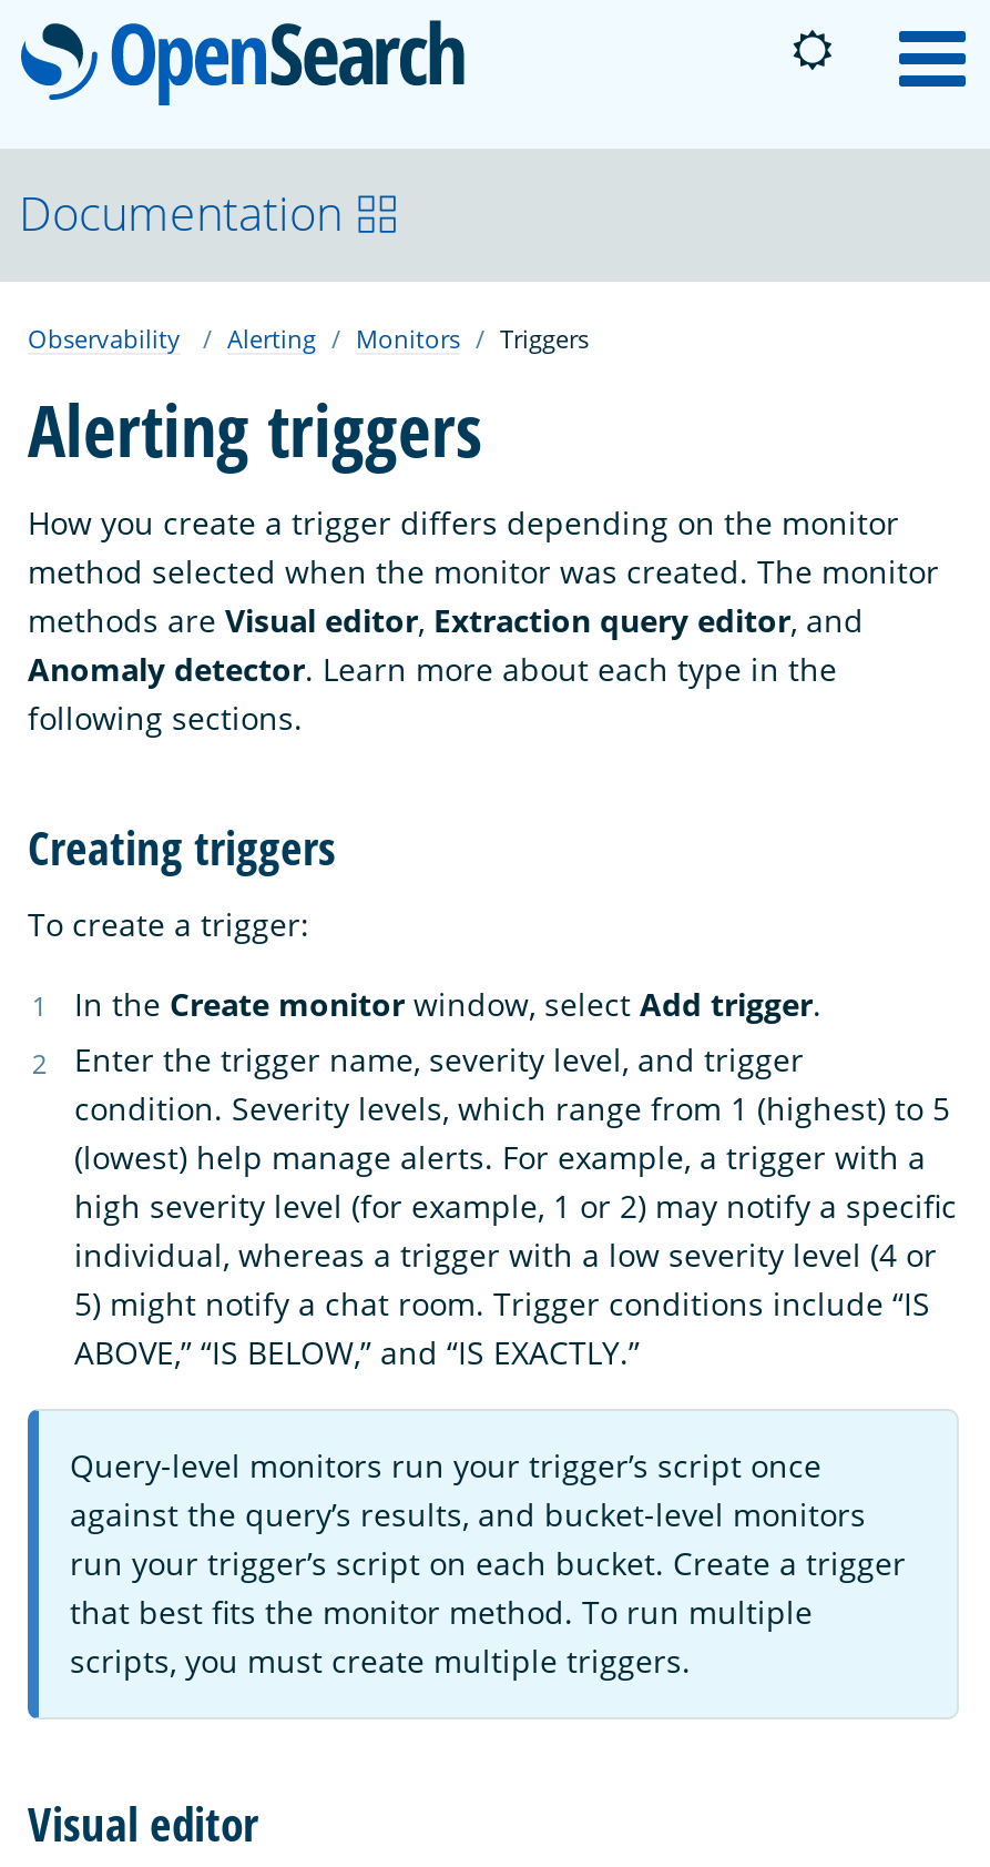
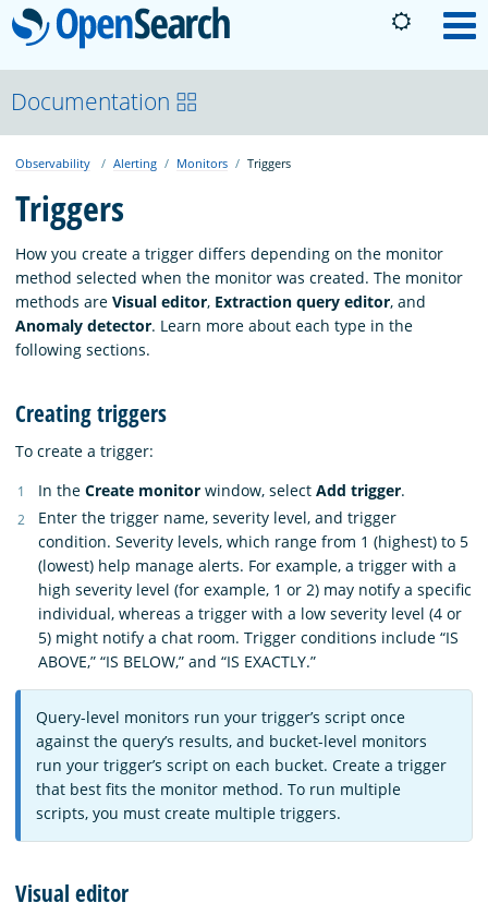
[28,382,482,477] Alerting triggers -> [15,184,124,231] Triggers

